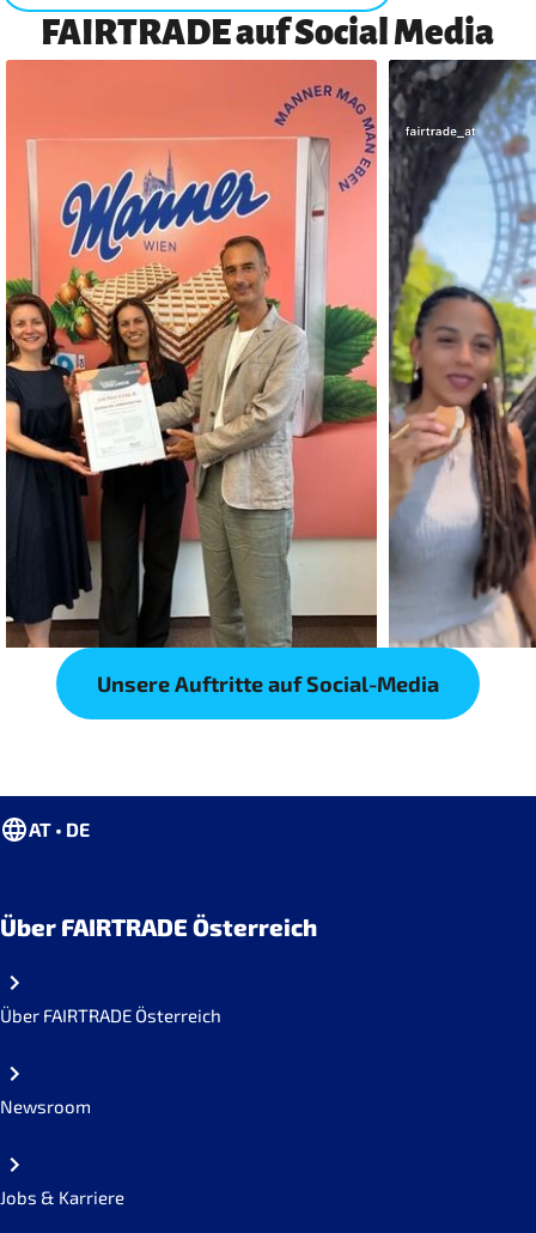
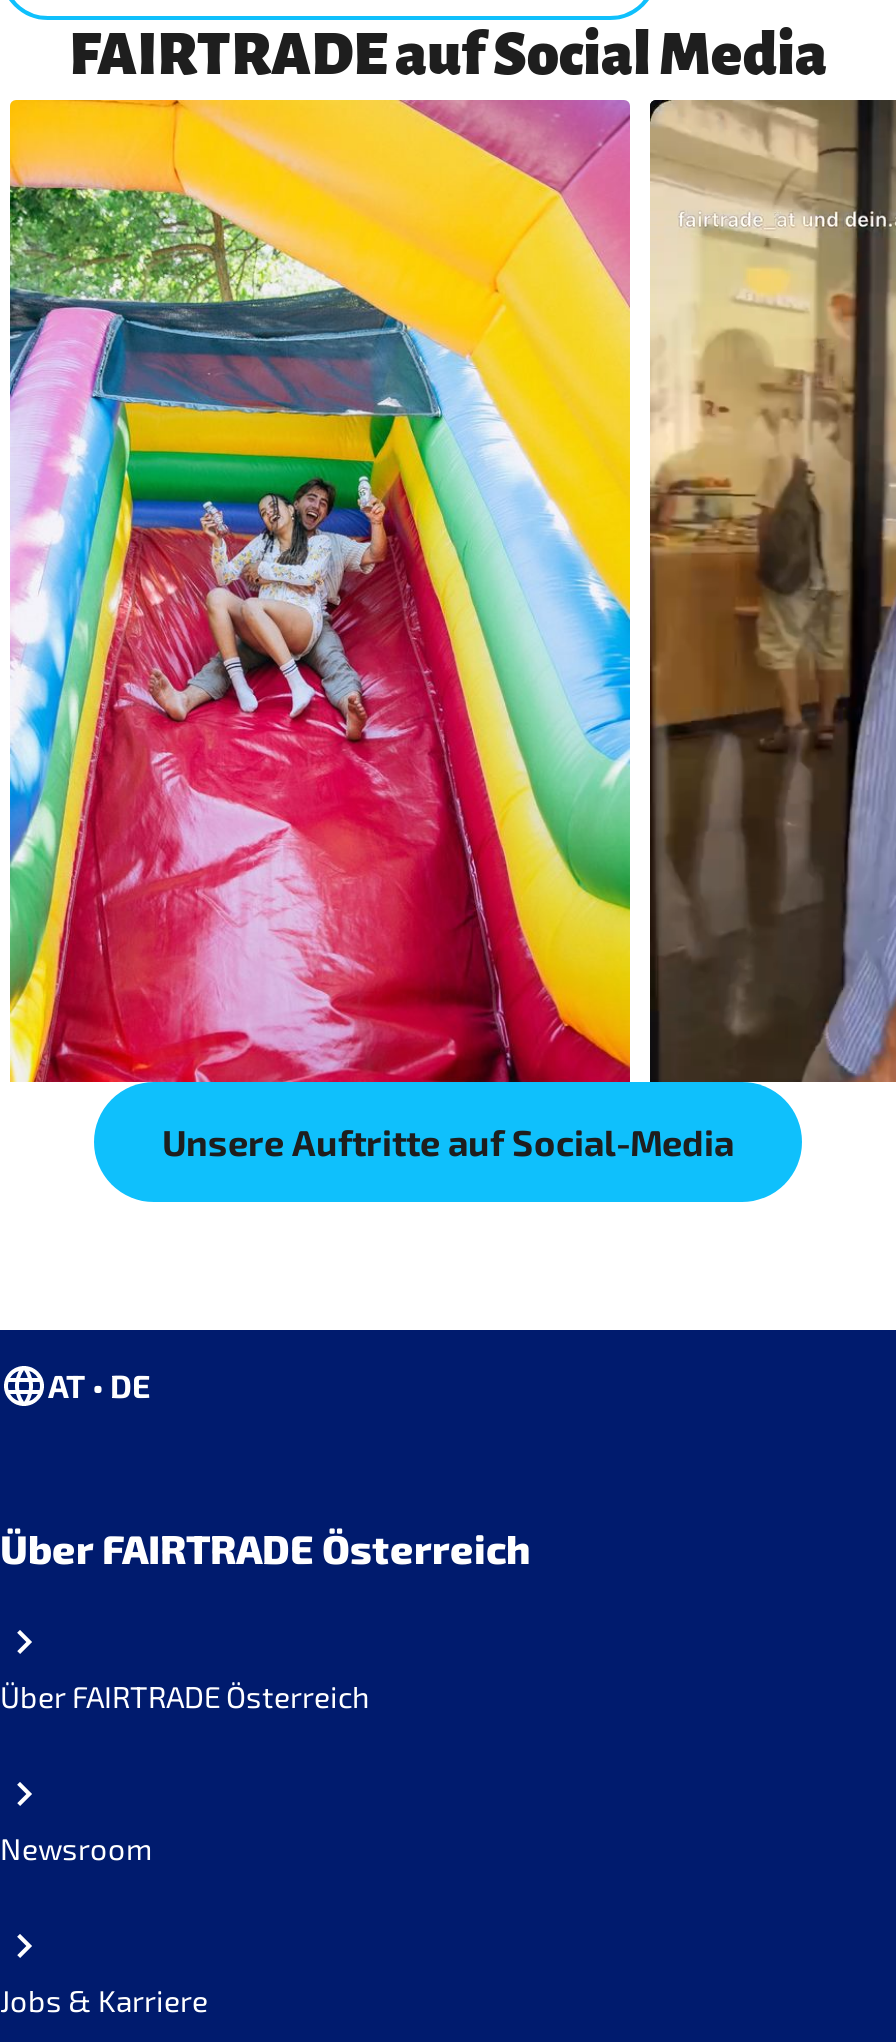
[5,60,378,649] [image] -> [8,100,632,1084] [image]
[388,59,532,649] [image] -> [648,98,890,1084] [image]

